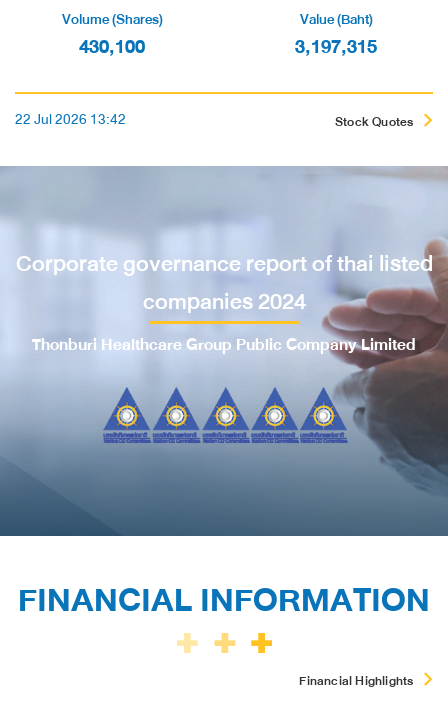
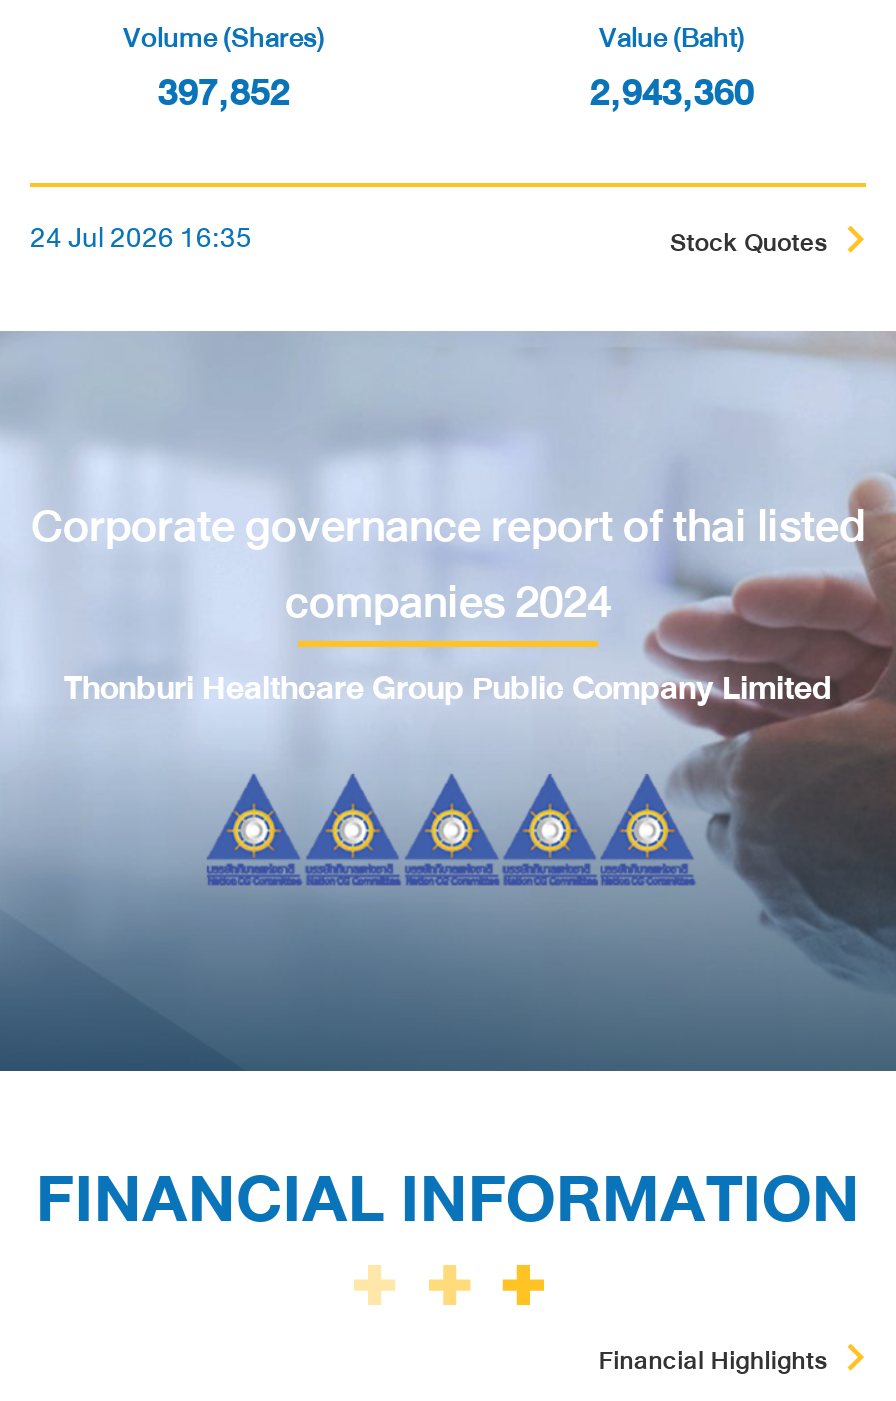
[79,31,145,63] 430,100 -> [158,61,290,125] 397,852
[295,31,377,63] 3,197,315 -> [590,61,754,125] 2,943,360
[15,108,126,131] 22 Jul 2026 13:42 -> [30,215,252,261] 24 Jul 2026 16:35

